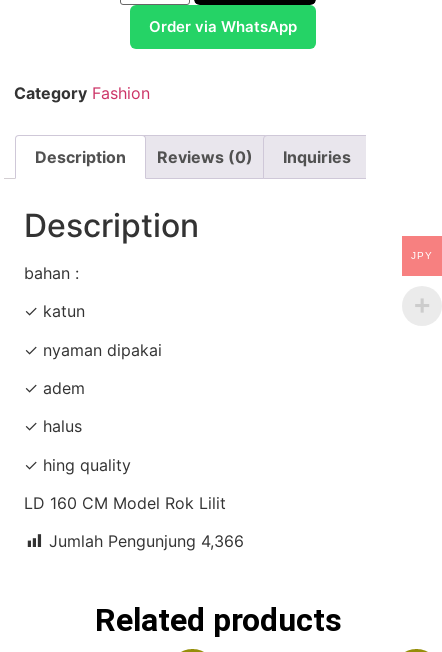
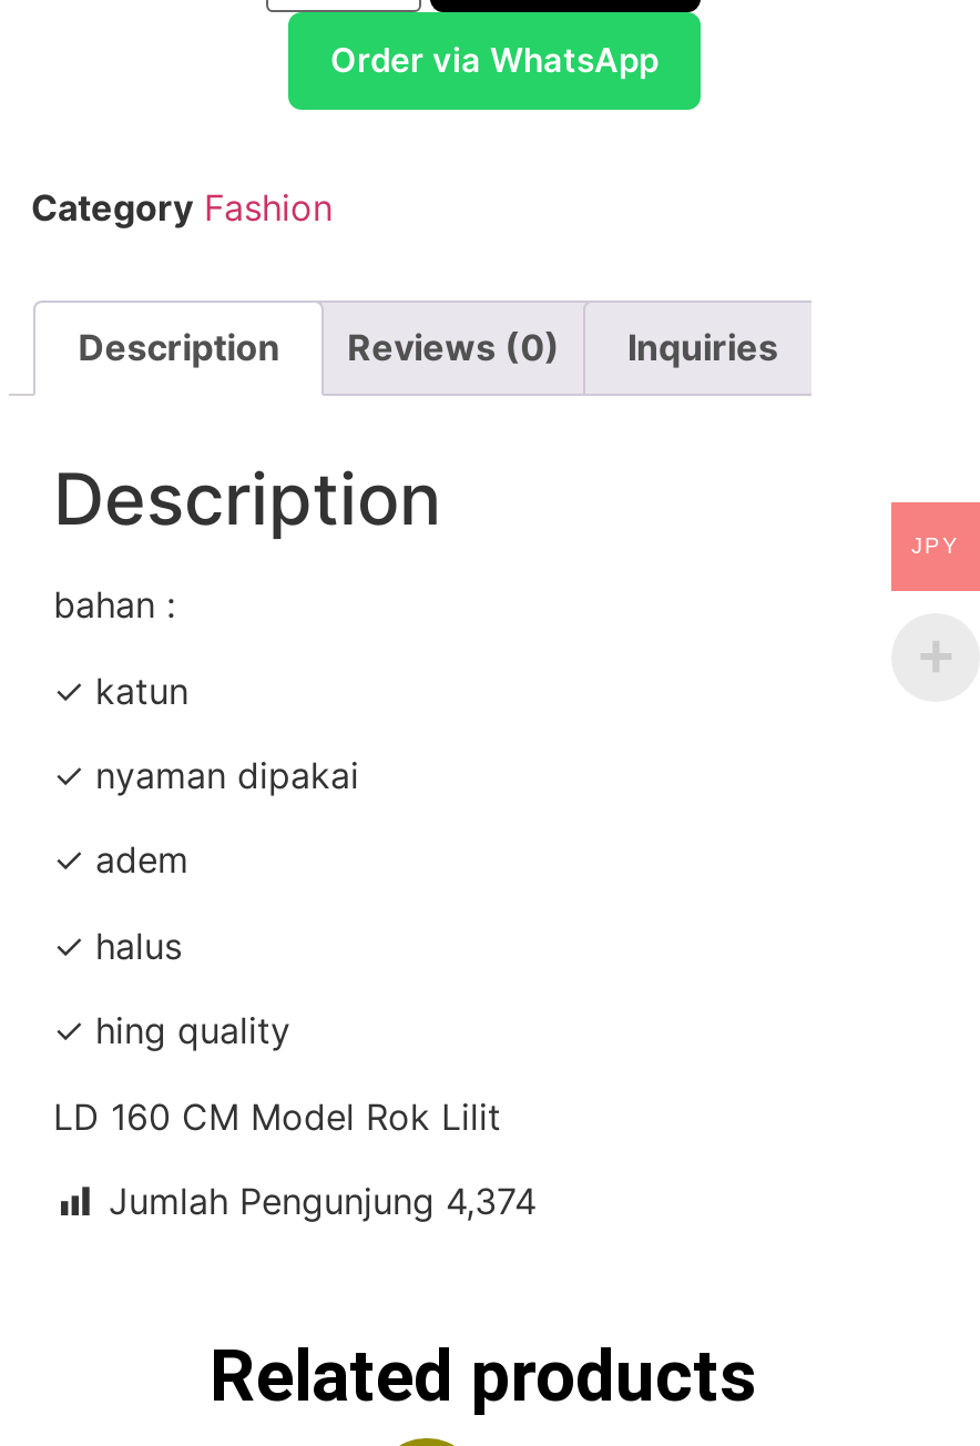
[49,531,244,551] Jumlah Pengunjung 4,366 -> [109,1179,537,1223] Jumlah Pengunjung 4,374

